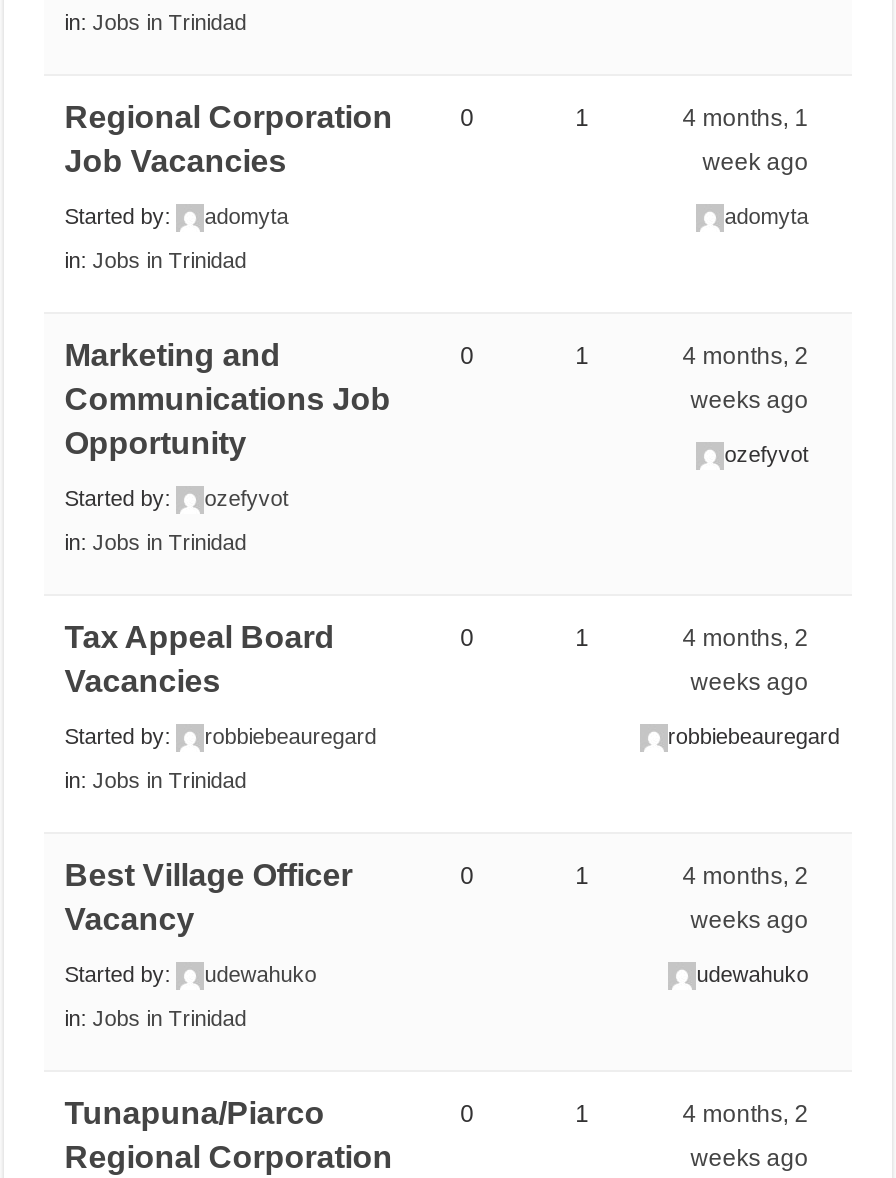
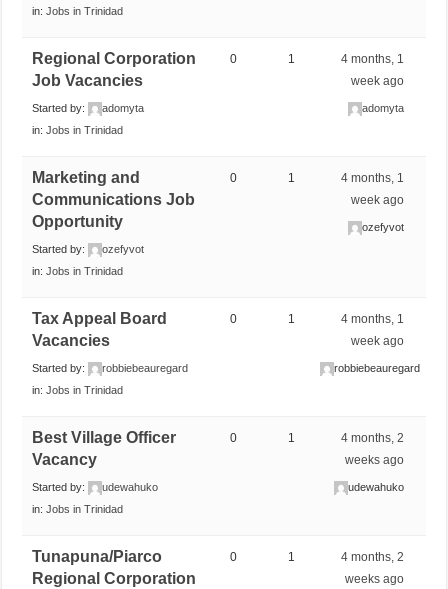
[682,342,808,370] 4 months, 2 -> [341,171,404,185] 4 months, 1
[690,386,808,414] weeks ago -> [351,193,404,207] week ago
[682,624,808,652] 4 months, 2 -> [341,312,404,326] 4 months, 1
[690,668,808,696] weeks ago -> [351,334,404,348] week ago

